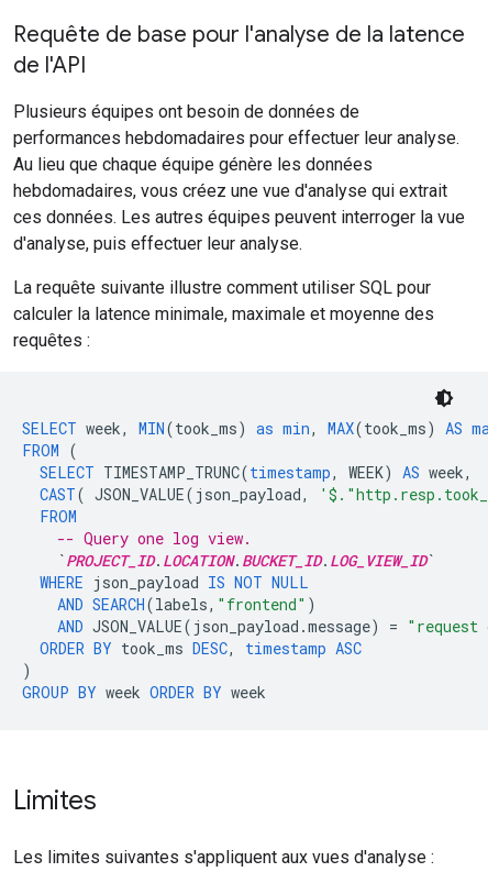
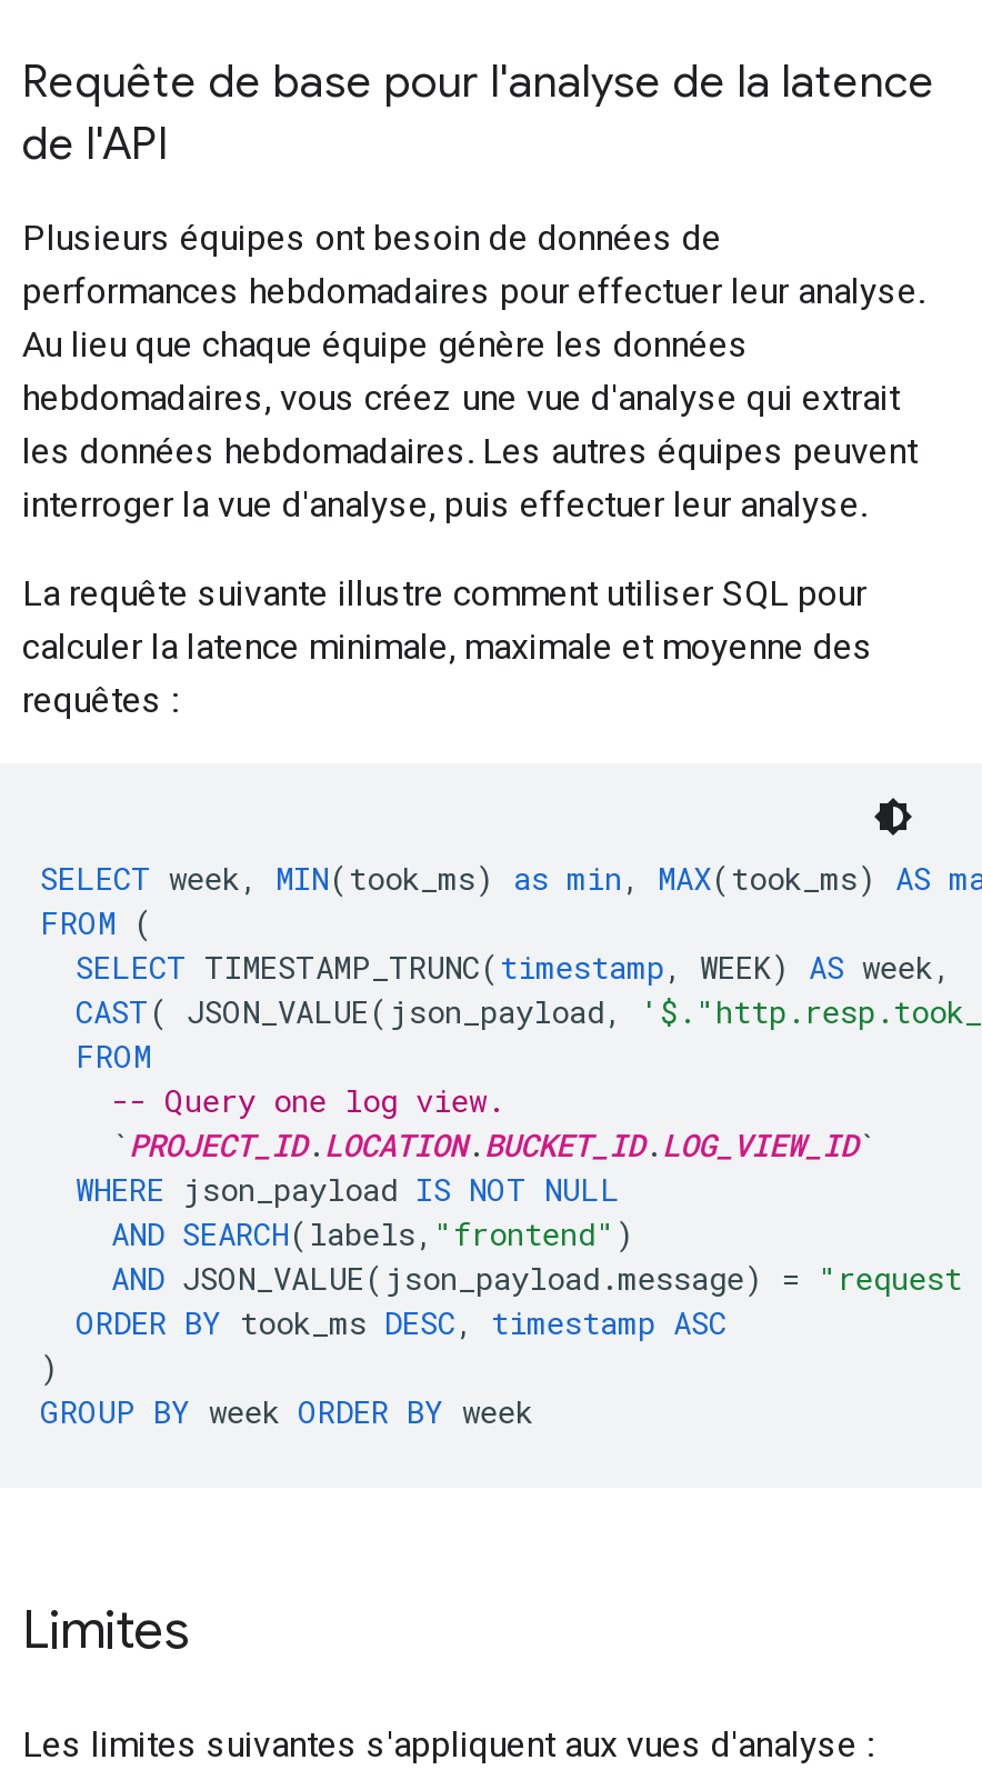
[13,207,465,254] ces données. Les autres équipes peuvent interroger la vue | d'analyse, puis effectuer leur analyse. -> [22,430,918,526] les données hebdomadaires. Les autres équipes peuvent | interroger la vue d'analyse, puis effectuer leur analyse.

